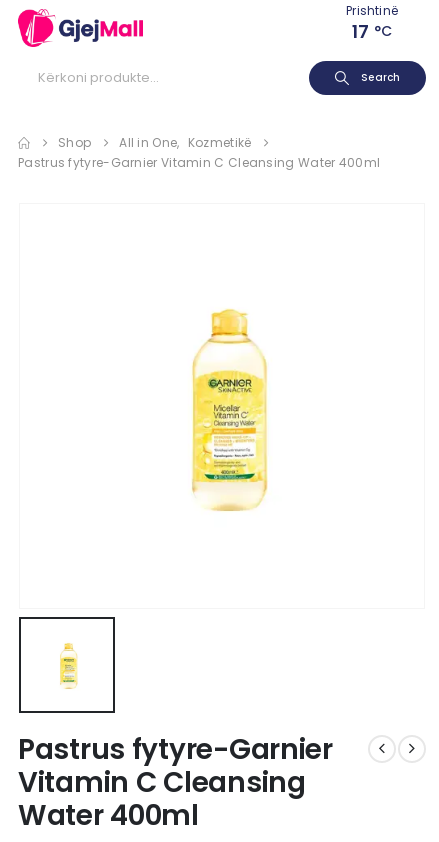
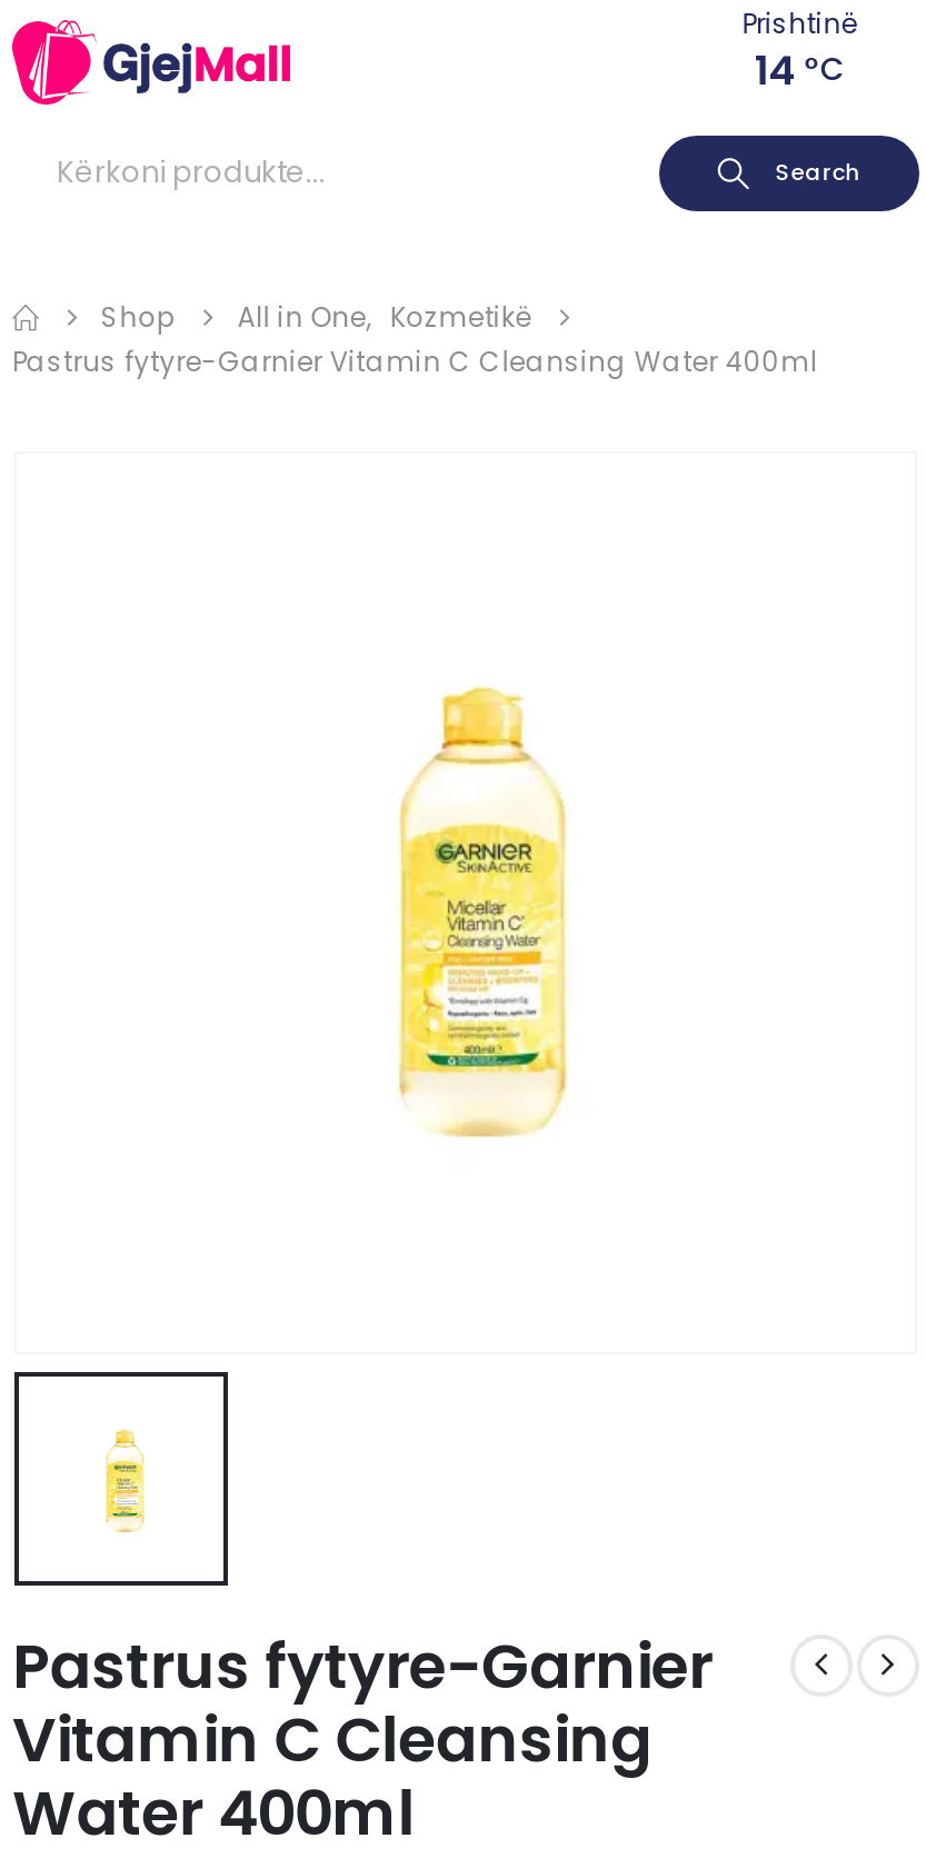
[352,19,392,44] 17 °C -> [754,42,845,98] 14 °C

